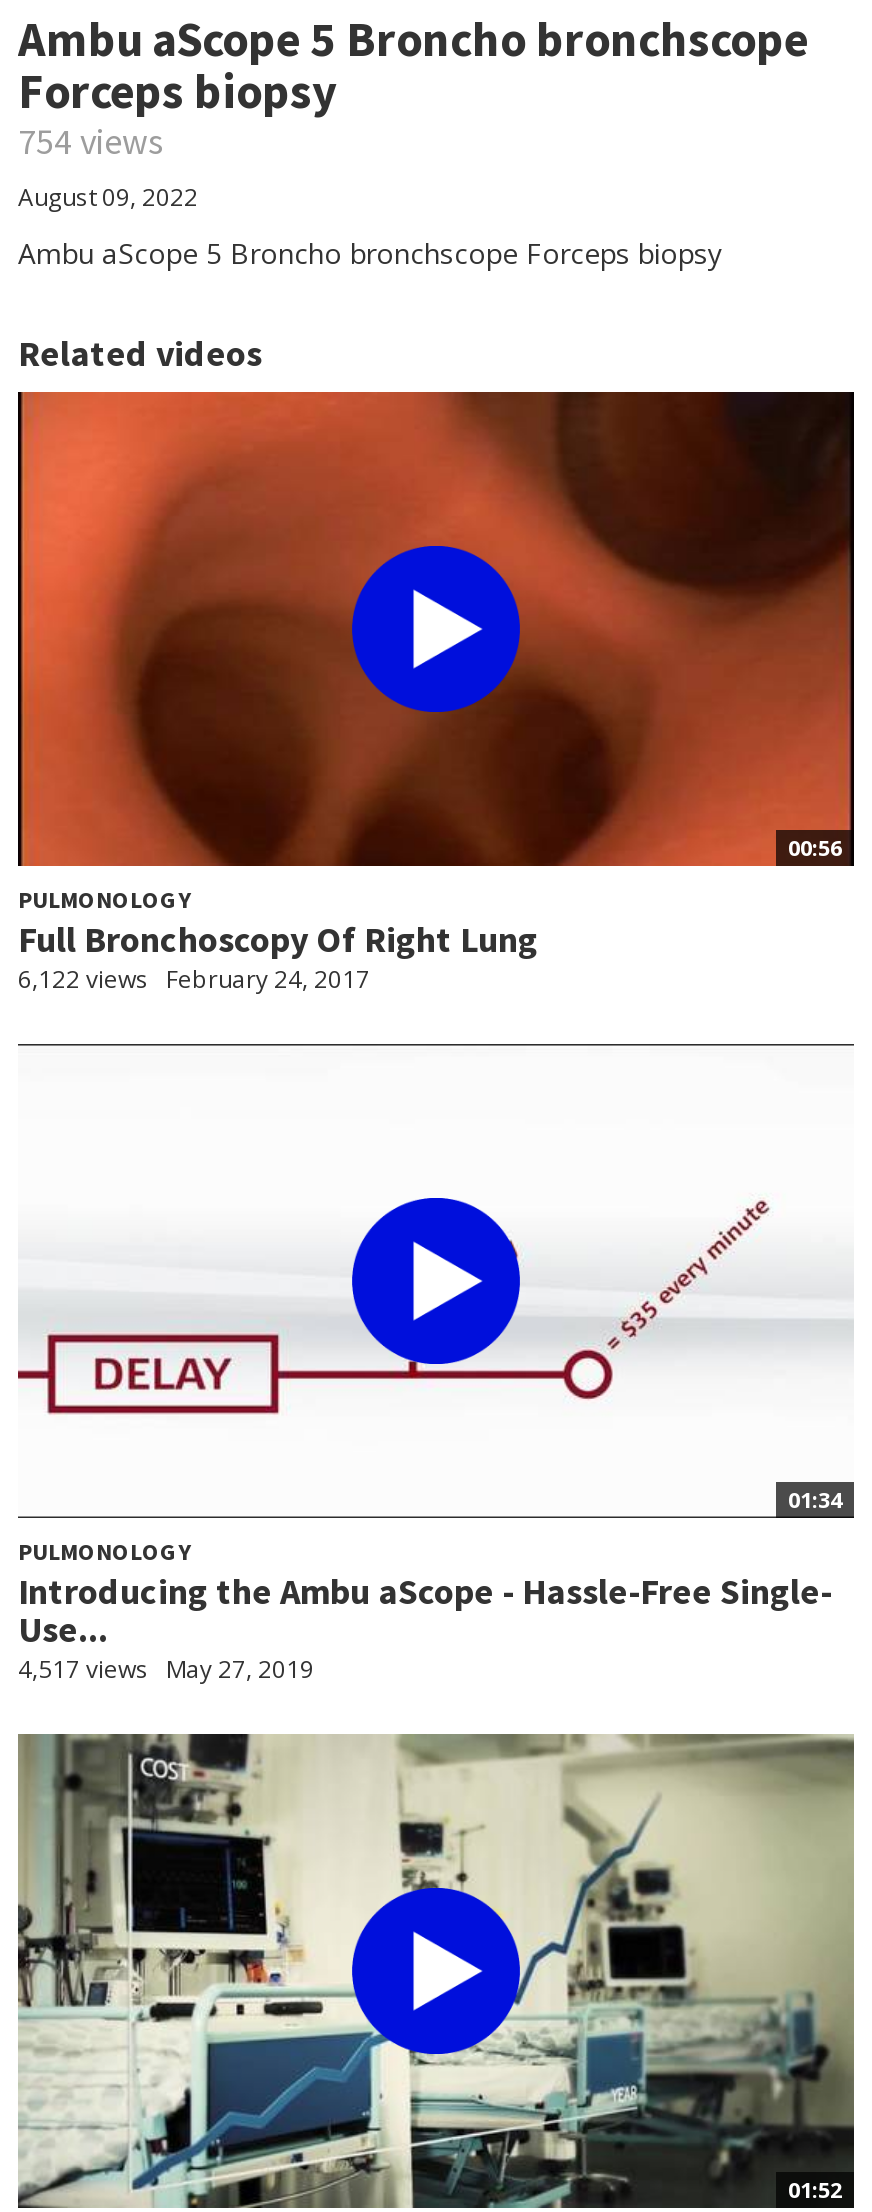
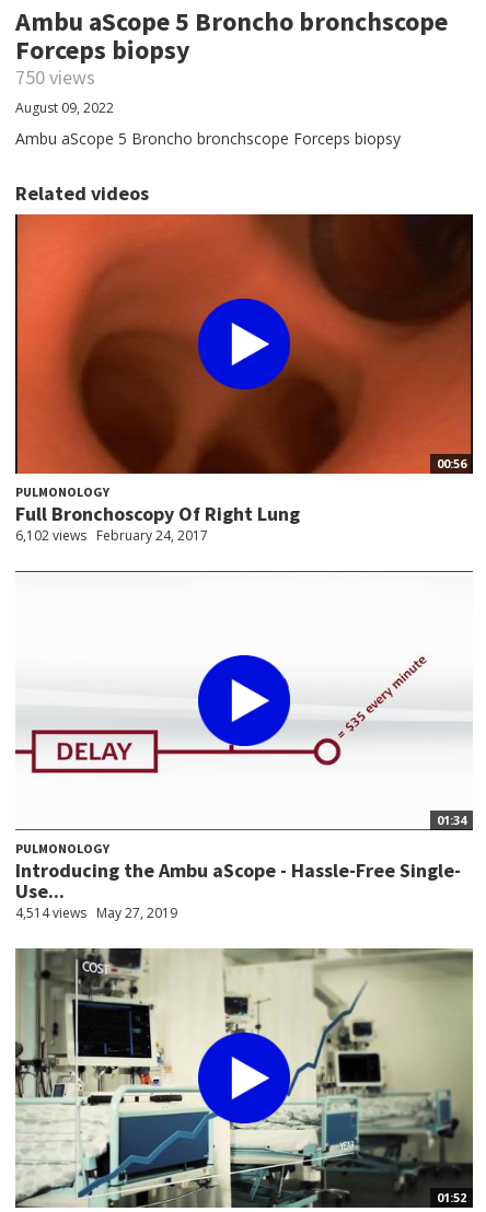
[18,118,164,164] 754 views -> [15,65,95,90] 750 views
[18,962,370,996] 6,122 views February 24, 2017 -> [15,526,208,545] 6,102 views February 24, 2017
[18,1651,314,1685] 4,517 views May 27, 2019 -> [15,903,177,922] 4,514 views May 27, 2019

